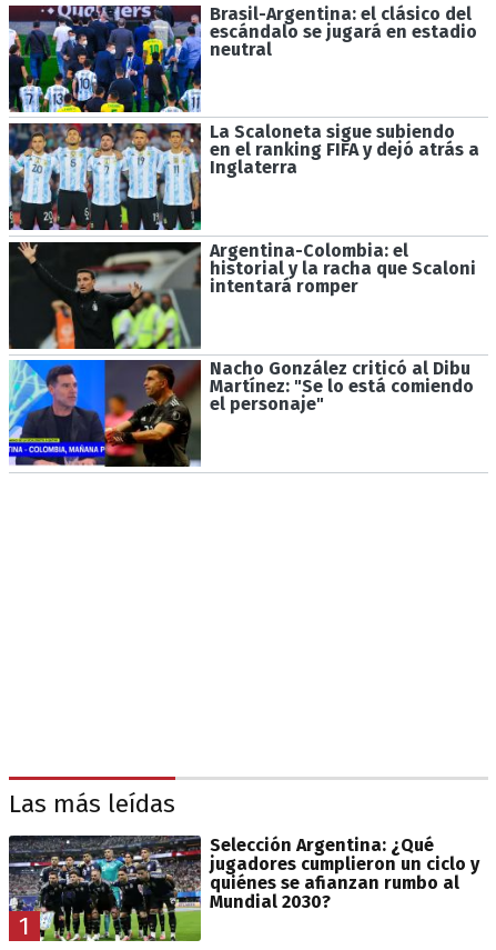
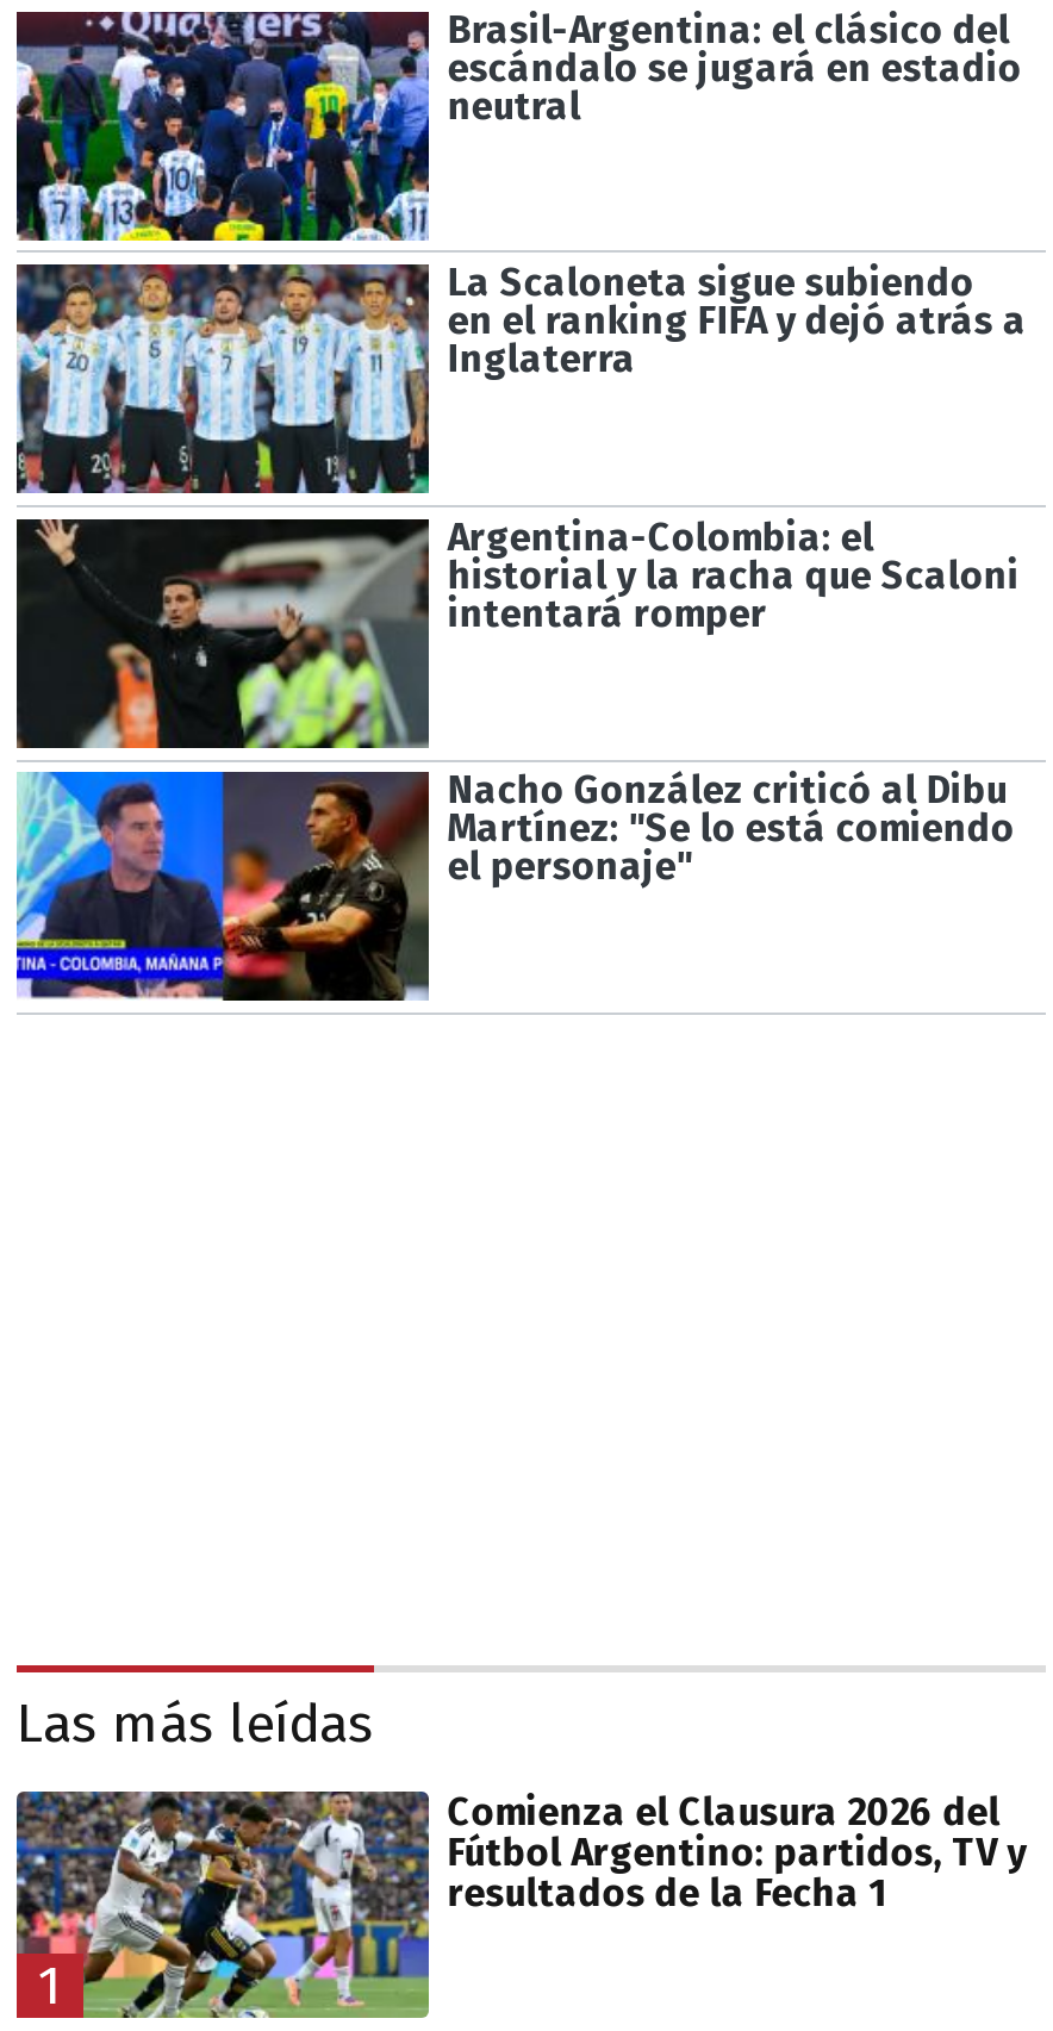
[8,834,479,941] [image] | Selección Argentina: ¿Qué | jugadores cumplieron un ciclo y | quiénes se afianzan rumbo al | Mundial 2030? -> [14,1788,1026,2020] [image] | Comienza el Clausura 2026 del | Fútbol Argentino: partidos, TV y | resultados de la Fecha 1

